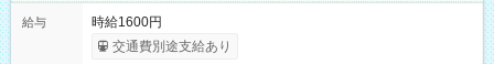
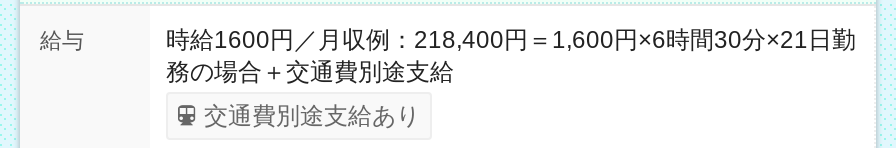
[92,14,162,30] 時給1600円 -> [166,26,856,86] 時給1600円／月収例：218,400円＝1,600円×6時間30分×21日勤 | 務の場合＋交通費別途支給

